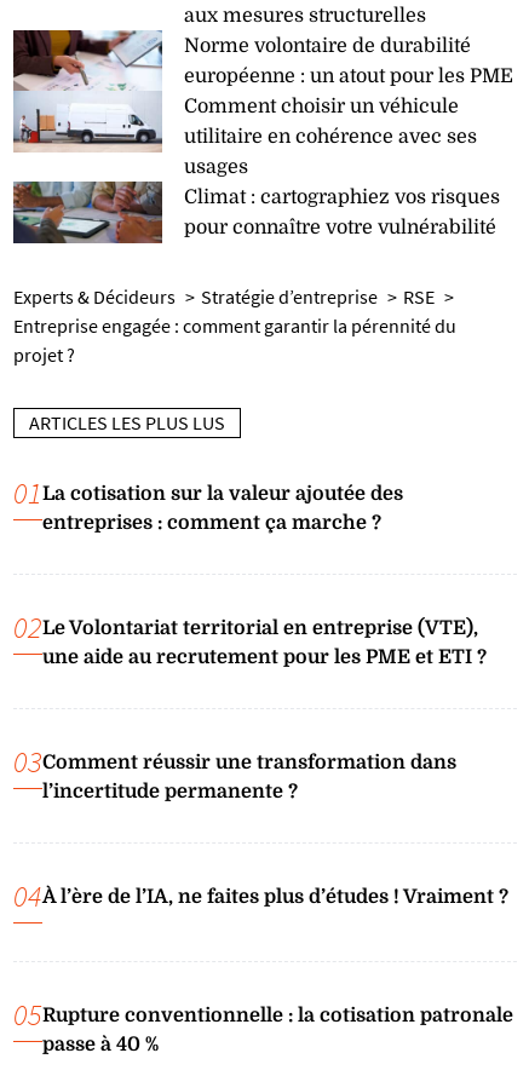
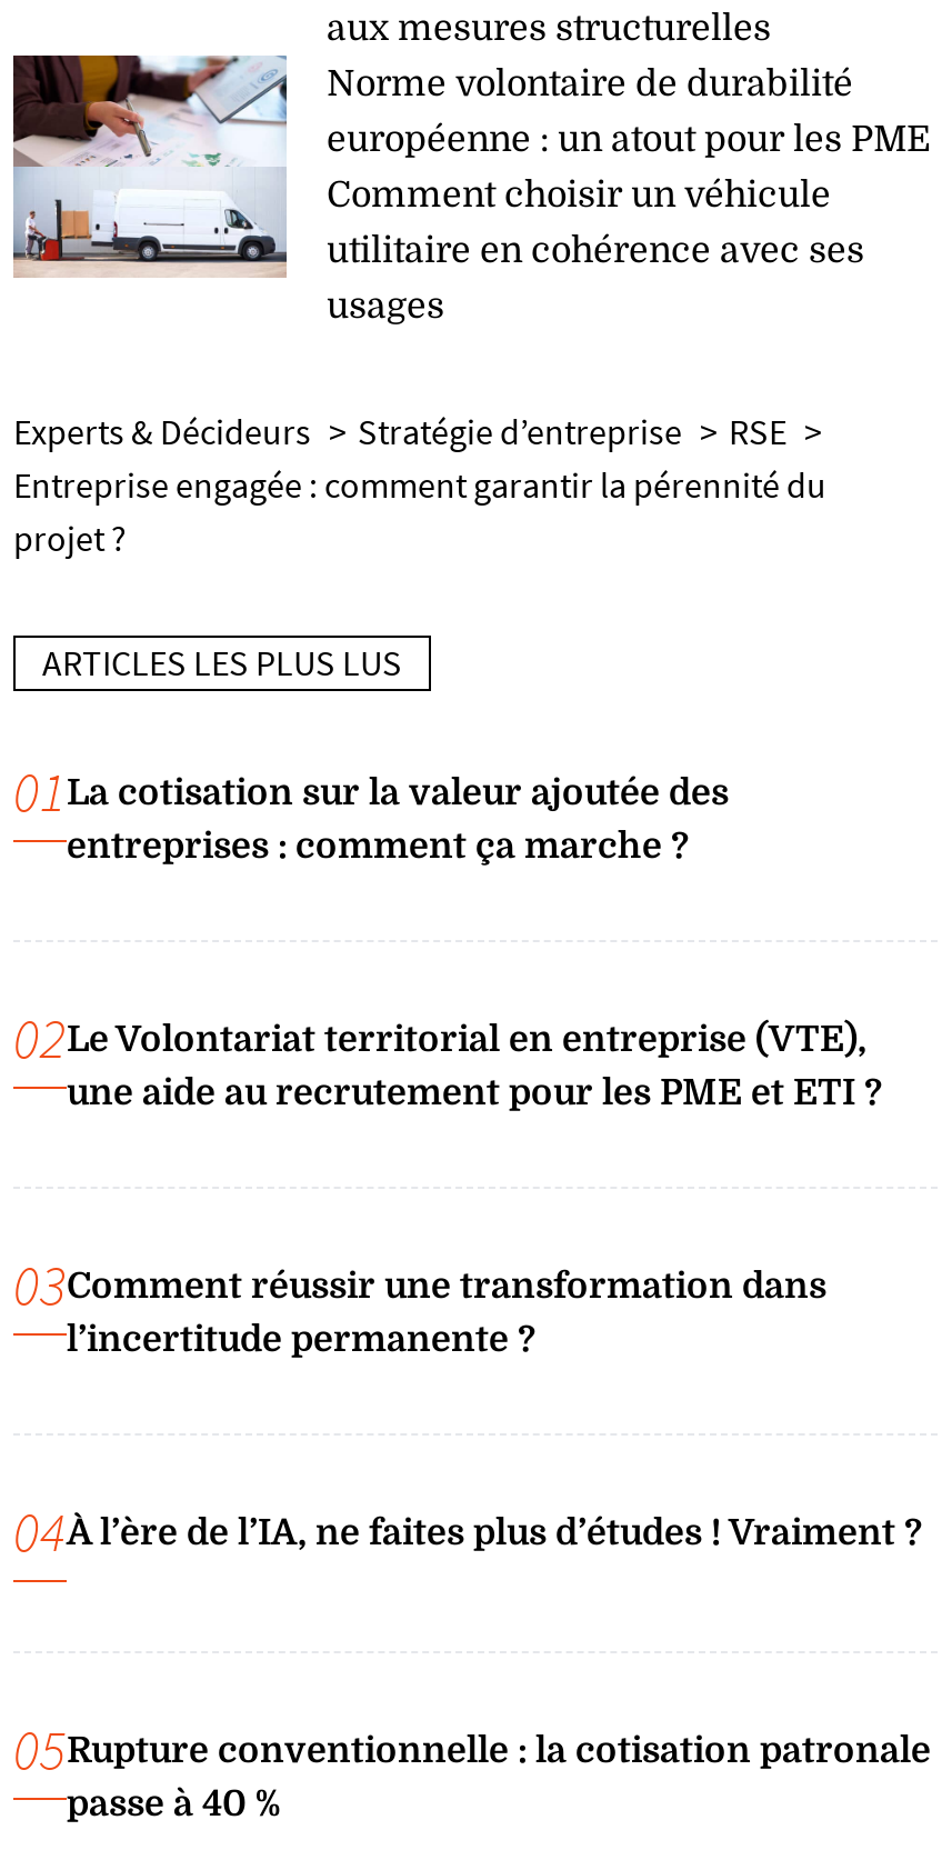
[12,180,500,244] [image] | Climat : cartographiez vos risques | pour connaître votre vulnérabilité -> none

